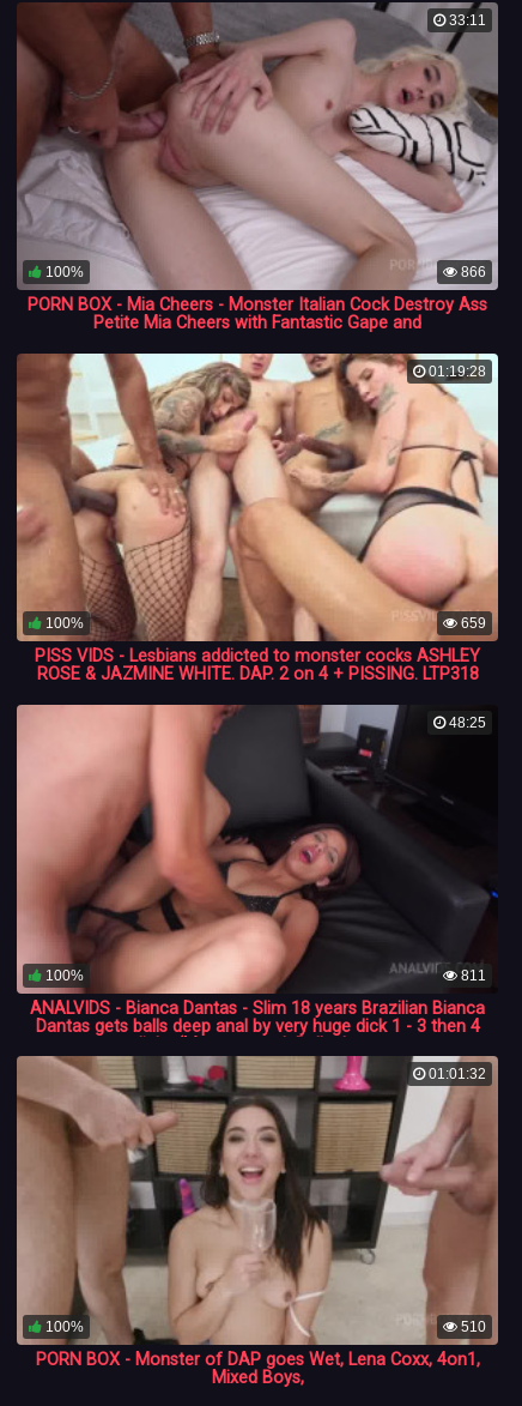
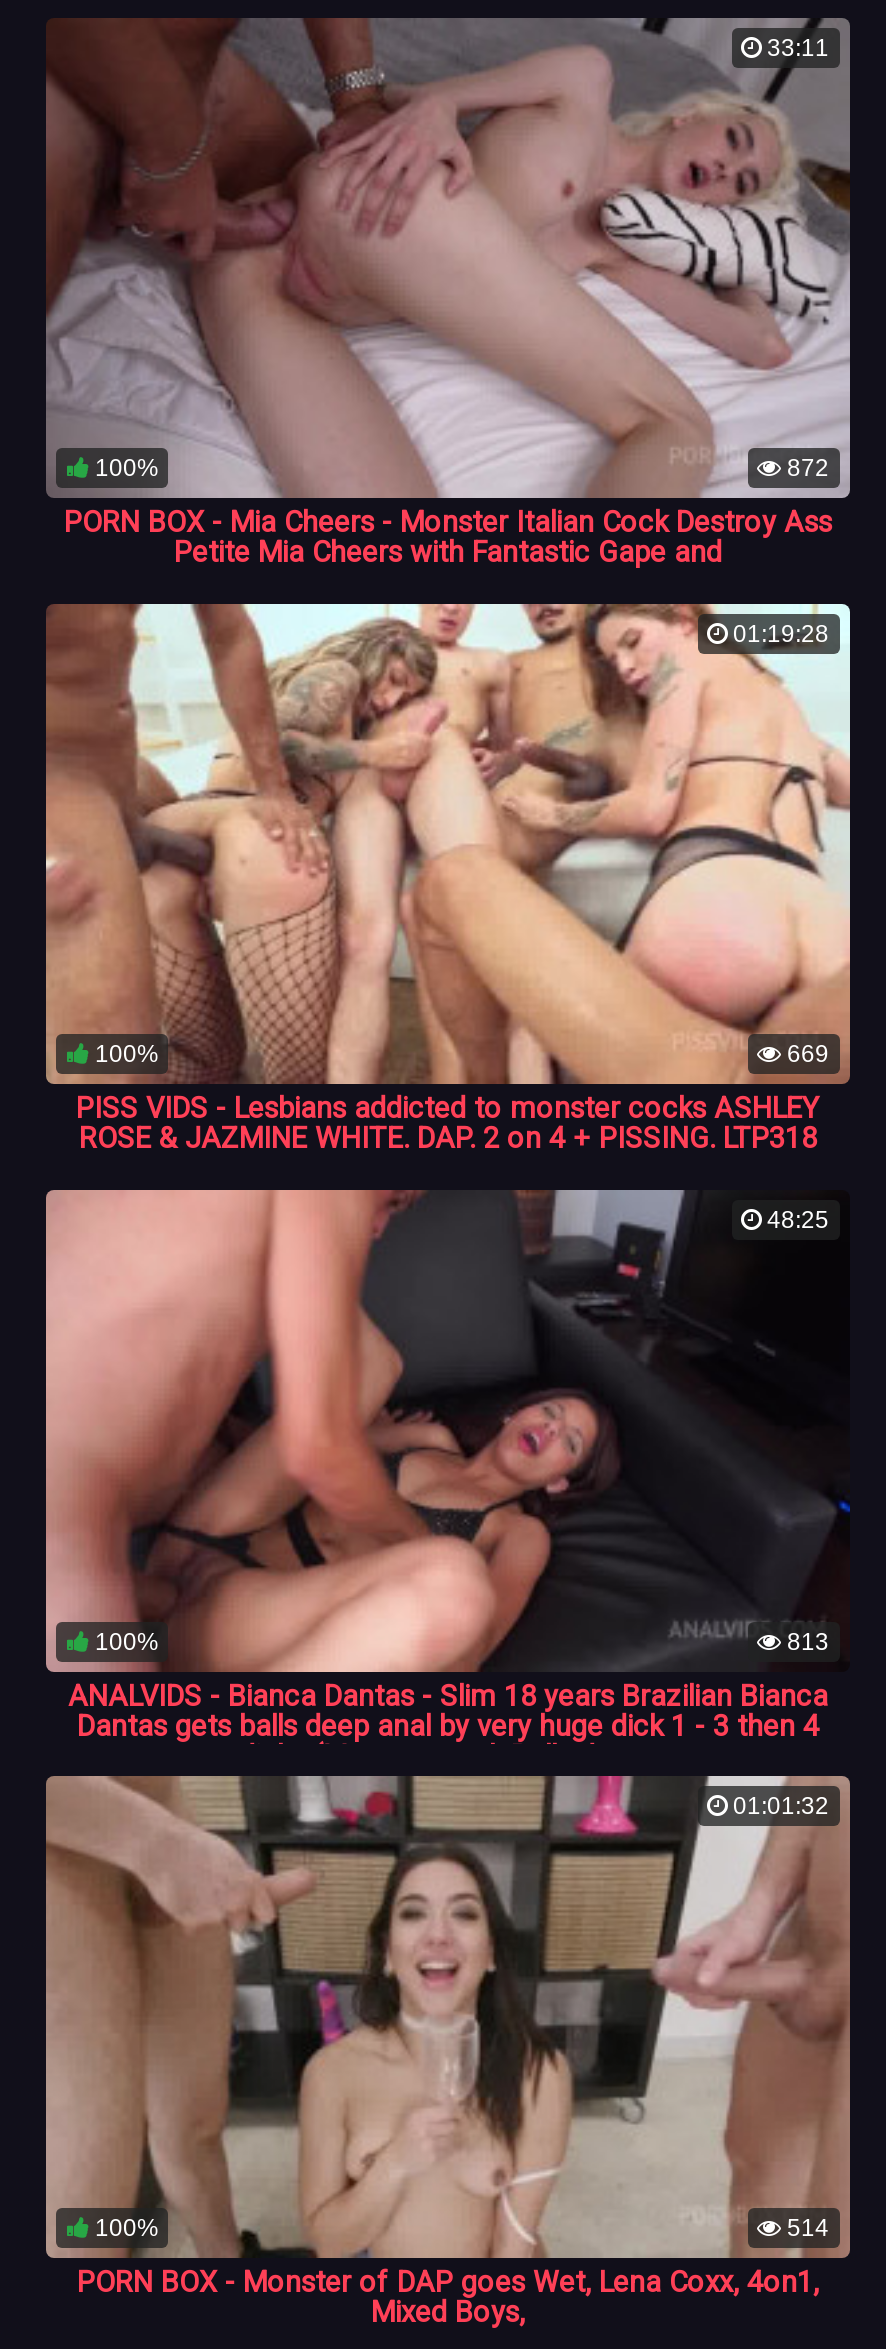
[457,264,485,281] 866 -> [781,454,829,482] 872
[457,615,485,632] 659 -> [781,1041,829,1069] 669
[457,967,485,984] 811 -> [781,1627,829,1655] 813
[457,1318,485,1335] 510 -> [781,2214,829,2242] 514

